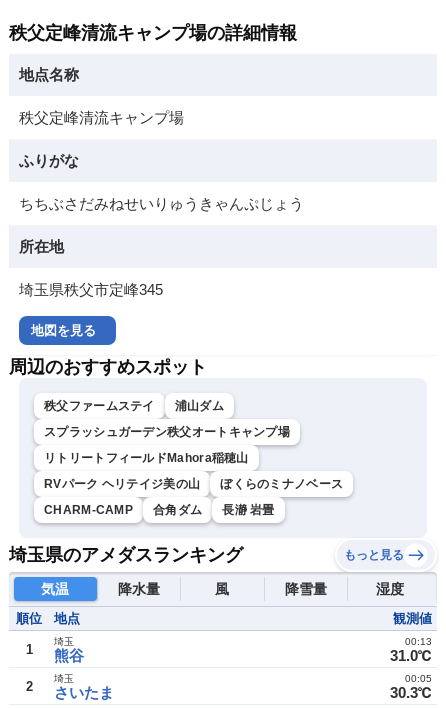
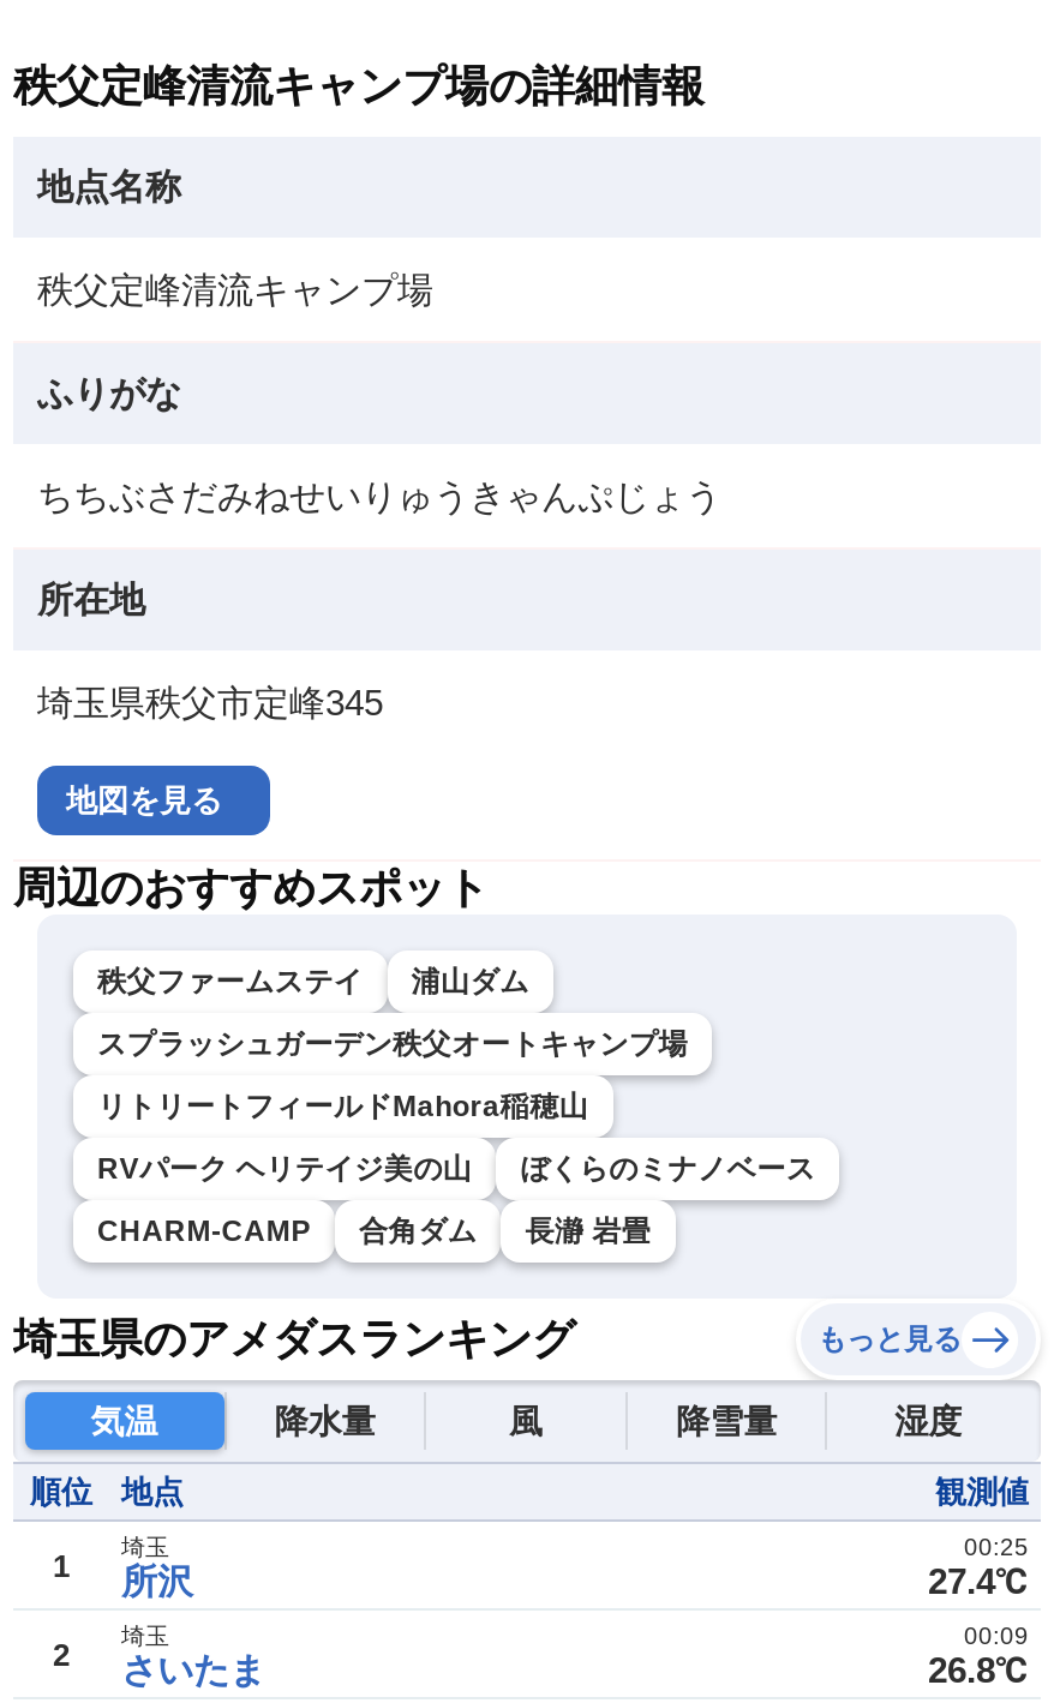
[405,636,432,647] 00:13 -> [964,1534,1029,1560] 00:25
[54,647,84,664] 熊谷 -> [121,1560,193,1601] 所沢
[390,647,432,664] 31.0℃ -> [928,1560,1029,1601] 27.4℃
[405,673,432,684] 00:05 -> [964,1623,1029,1649] 00:09
[390,684,432,701] 30.3℃ -> [928,1649,1029,1690] 26.8℃

